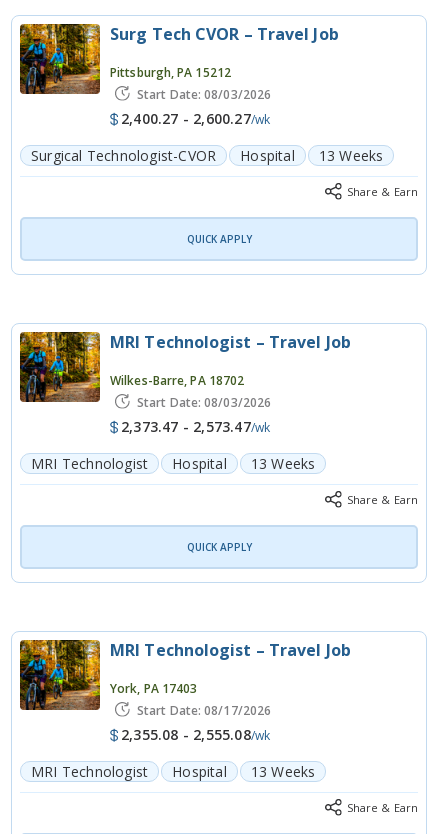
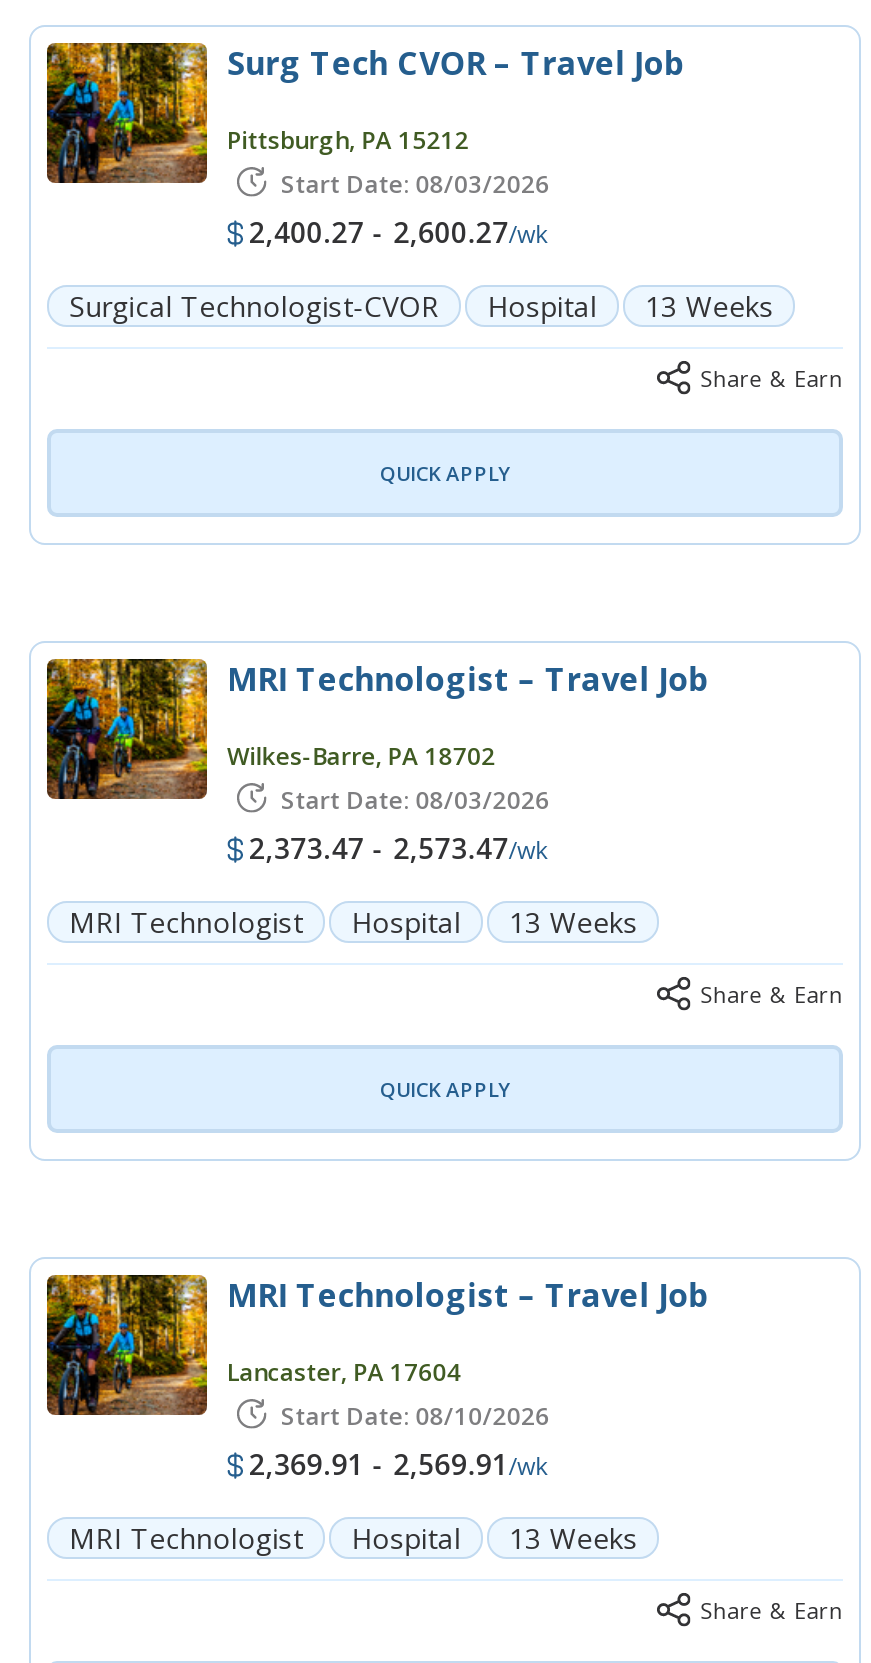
[110,680,197,697] York, PA 17403 -> [227,1355,461,1389] Lancaster, PA 17604
[137,702,271,719] Start Date: 08/17/2026 -> [281,1399,549,1433] Start Date: 08/10/2026
[121,725,270,744] 2,355.08 - 2,555.08/wk -> [249,1445,548,1483] 2,369.91 - 2,569.91/wk

